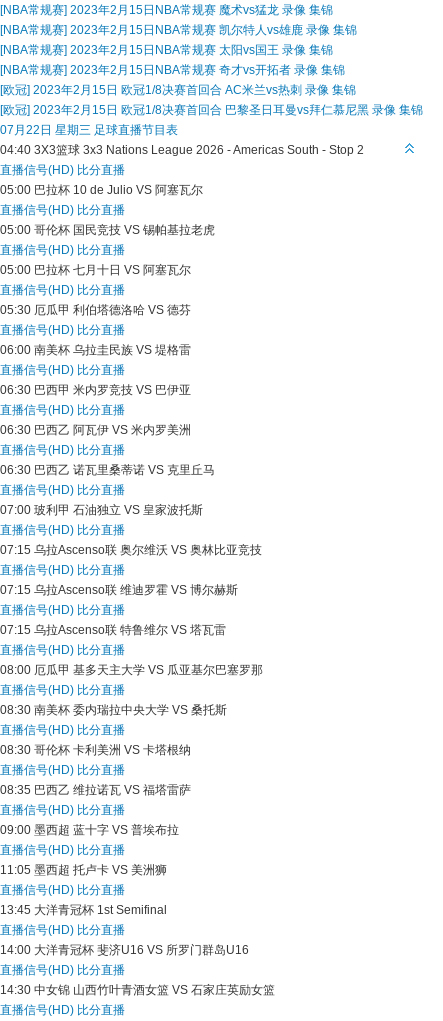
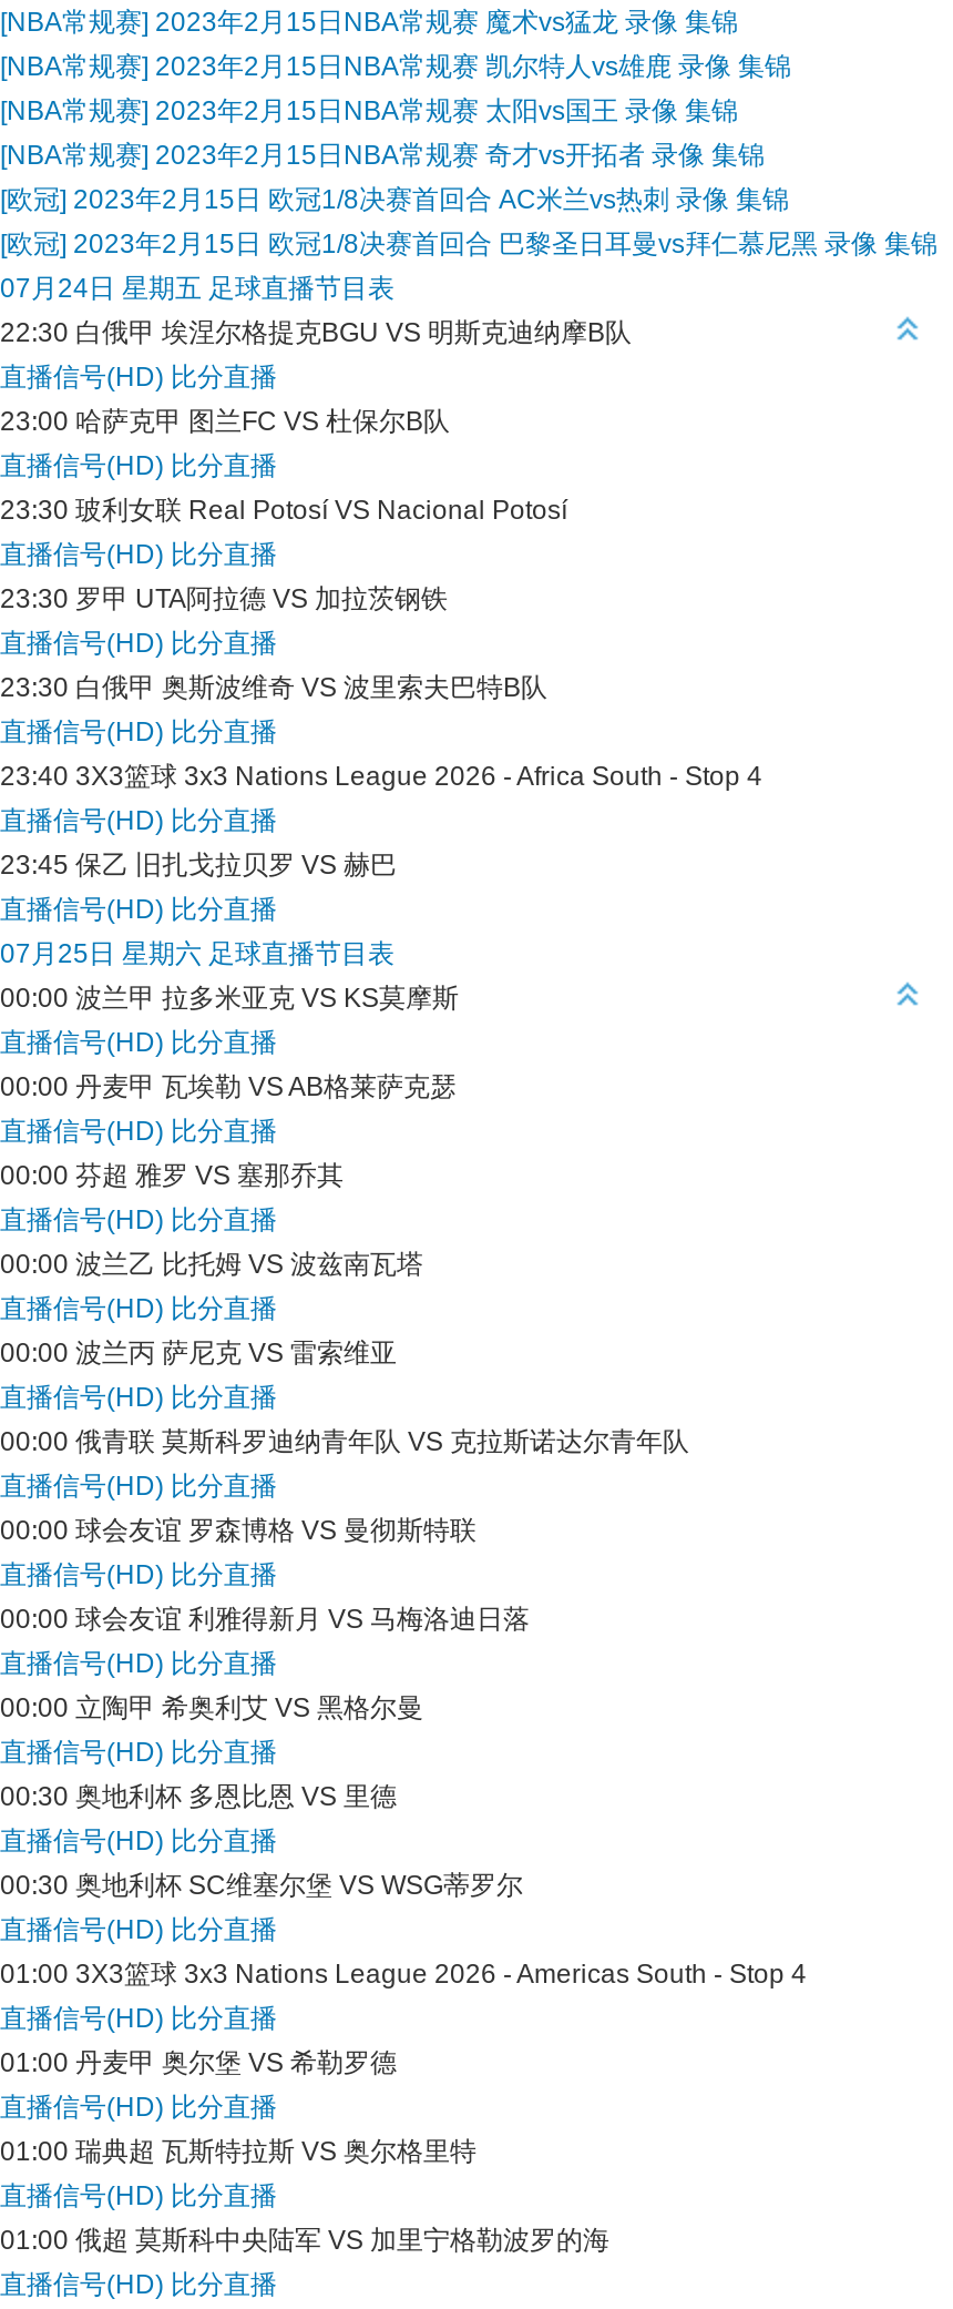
[0,123,364,157] 07月22日 星期三 足球直播节目表 | 04:40 3X3篮球3x3 Nations League 2026 - Americas South - Stop 2 -> [0,273,632,348] 07月24日 星期五 足球直播节目表 | 22:30 白俄甲埃涅尔格提克BGU VS 明斯克迪纳摩B队
[0,183,203,197] 05:00 巴拉杯10 de Julio VS 阿塞瓦尔 -> [0,406,450,437] 23:00 哈萨克甲图兰FC VS 杜保尔B队
[0,223,215,237] 05:00 哥伦杯国民竞技 VS 锡帕基拉老虎 -> [0,495,567,526] 23:30 玻利女联Real Potosí VS Nacional Potosí
[0,263,191,277] 05:00 巴拉杯七月十日 VS 阿塞瓦尔 -> [0,583,448,614] 23:30 罗甲UTA阿拉德 VS 加拉茨钢铁
[0,303,191,317] 05:30 厄瓜甲利伯塔德洛哈 VS 德芬 -> [0,672,547,703] 23:30 白俄甲奥斯波维奇 VS 波里索夫巴特B队
[0,343,191,357] 06:00 南美杯乌拉圭民族 VS 堤格雷 -> [0,761,762,792] 23:40 3X3篮球3x3 Nations League 2026 - Africa South - Stop 4
[0,383,191,397] 06:30 巴西甲米内罗竞技 VS 巴伊亚 -> [0,850,397,881] 23:45 保乙旧扎戈拉贝罗 VS 赫巴
[0,423,191,437] 06:30 巴西乙阿瓦伊 VS 米内罗美洲 -> [0,938,459,1014] 07月25日 星期六 足球直播节目表 | 00:00 波兰甲拉多米亚克 VS KS莫摩斯
[0,463,215,477] 06:30 巴西乙诺瓦里桑蒂诺 VS 克里丘马 -> [0,1071,457,1102] 00:00 丹麦甲瓦埃勒 VS AB格莱萨克瑟
[0,503,203,517] 07:00 玻利甲石油独立 VS 皇家波托斯 -> [0,1160,344,1191] 00:00 芬超雅罗 VS 塞那乔其
[0,543,262,557] 07:15 乌拉Ascenso联奥尔维沃 VS 奥林比亚竞技 -> [0,1249,423,1280] 00:00 波兰乙比托姆 VS 波兹南瓦塔
[0,583,238,597] 07:15 乌拉Ascenso联维迪罗霍 VS 博尔赫斯 -> [0,1337,397,1369] 00:00 波兰丙萨尼克 VS 雷索维亚
[0,623,226,637] 07:15 乌拉Ascenso联特鲁维尔 VS 塔瓦雷 -> [0,1426,689,1457] 00:00 俄青联莫斯科罗迪纳青年队 VS 克拉斯诺达尔青年队
[0,663,263,677] 08:00 厄瓜甲基多天主大学 VS 瓜亚基尔巴塞罗那 -> [0,1515,476,1546] 00:00 球会友谊罗森博格 VS 曼彻斯特联
[0,703,227,717] 08:30 南美杯委内瑞拉中央大学 VS 桑托斯 -> [0,1604,530,1635] 00:00 球会友谊利雅得新月 VS 马梅洛迪日落
[0,743,191,757] 08:30 哥伦杯卡利美洲 VS 卡塔根纳 -> [0,1692,423,1723] 00:00 立陶甲希奥利艾 VS 黑格尔曼
[0,783,191,797] 08:35 巴西乙维拉诺瓦 VS 福塔雷萨 -> [0,1781,397,1812] 00:30 奥地利杯多恩比恩 VS 里德
[0,823,179,837] 09:00 墨西超蓝十字 VS 普埃布拉 -> [0,1870,523,1901] 00:30 奥地利杯SC维塞尔堡 VS WSG蒂罗尔
[0,863,167,877] 11:05 墨西超托卢卡 VS 美洲狮 -> [0,1959,807,1990] 01:00 3X3篮球3x3 Nations League 2026 - Americas South - Stop 4
[0,903,167,917] 13:45 大洋青冠杯1st Semifinal -> [0,2047,397,2078] 01:00 丹麦甲奥尔堡 VS 希勒罗德
[0,943,249,957] 14:00 大洋青冠杯斐济U16 VS 所罗门群岛U16 -> [0,2136,476,2167] 01:00 瑞典超瓦斯特拉斯 VS 奥尔格里特
[0,983,275,997] 14:30 中女锦山西竹叶青酒女篮 VS 石家庄英励女篮 -> [0,2225,609,2256] 01:00 俄超莫斯科中央陆军 VS 加里宁格勒波罗的海

